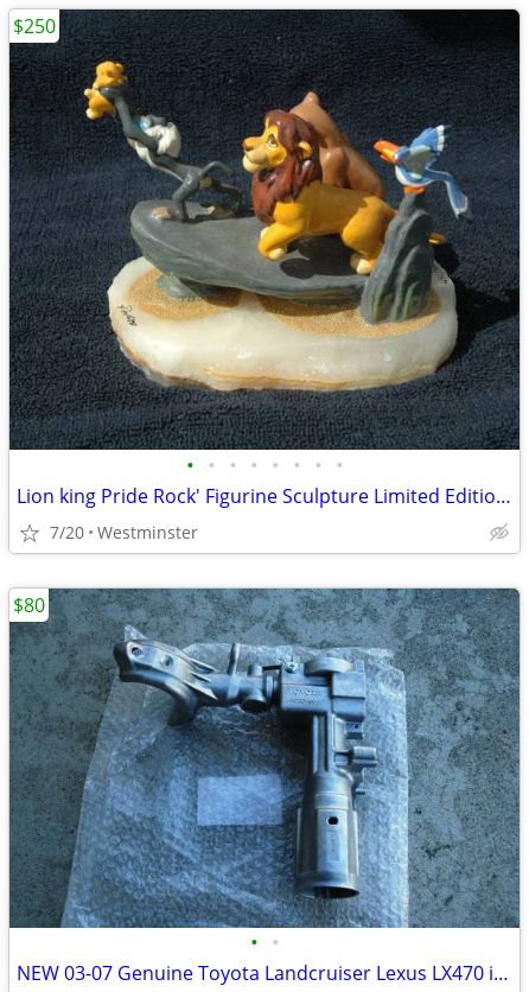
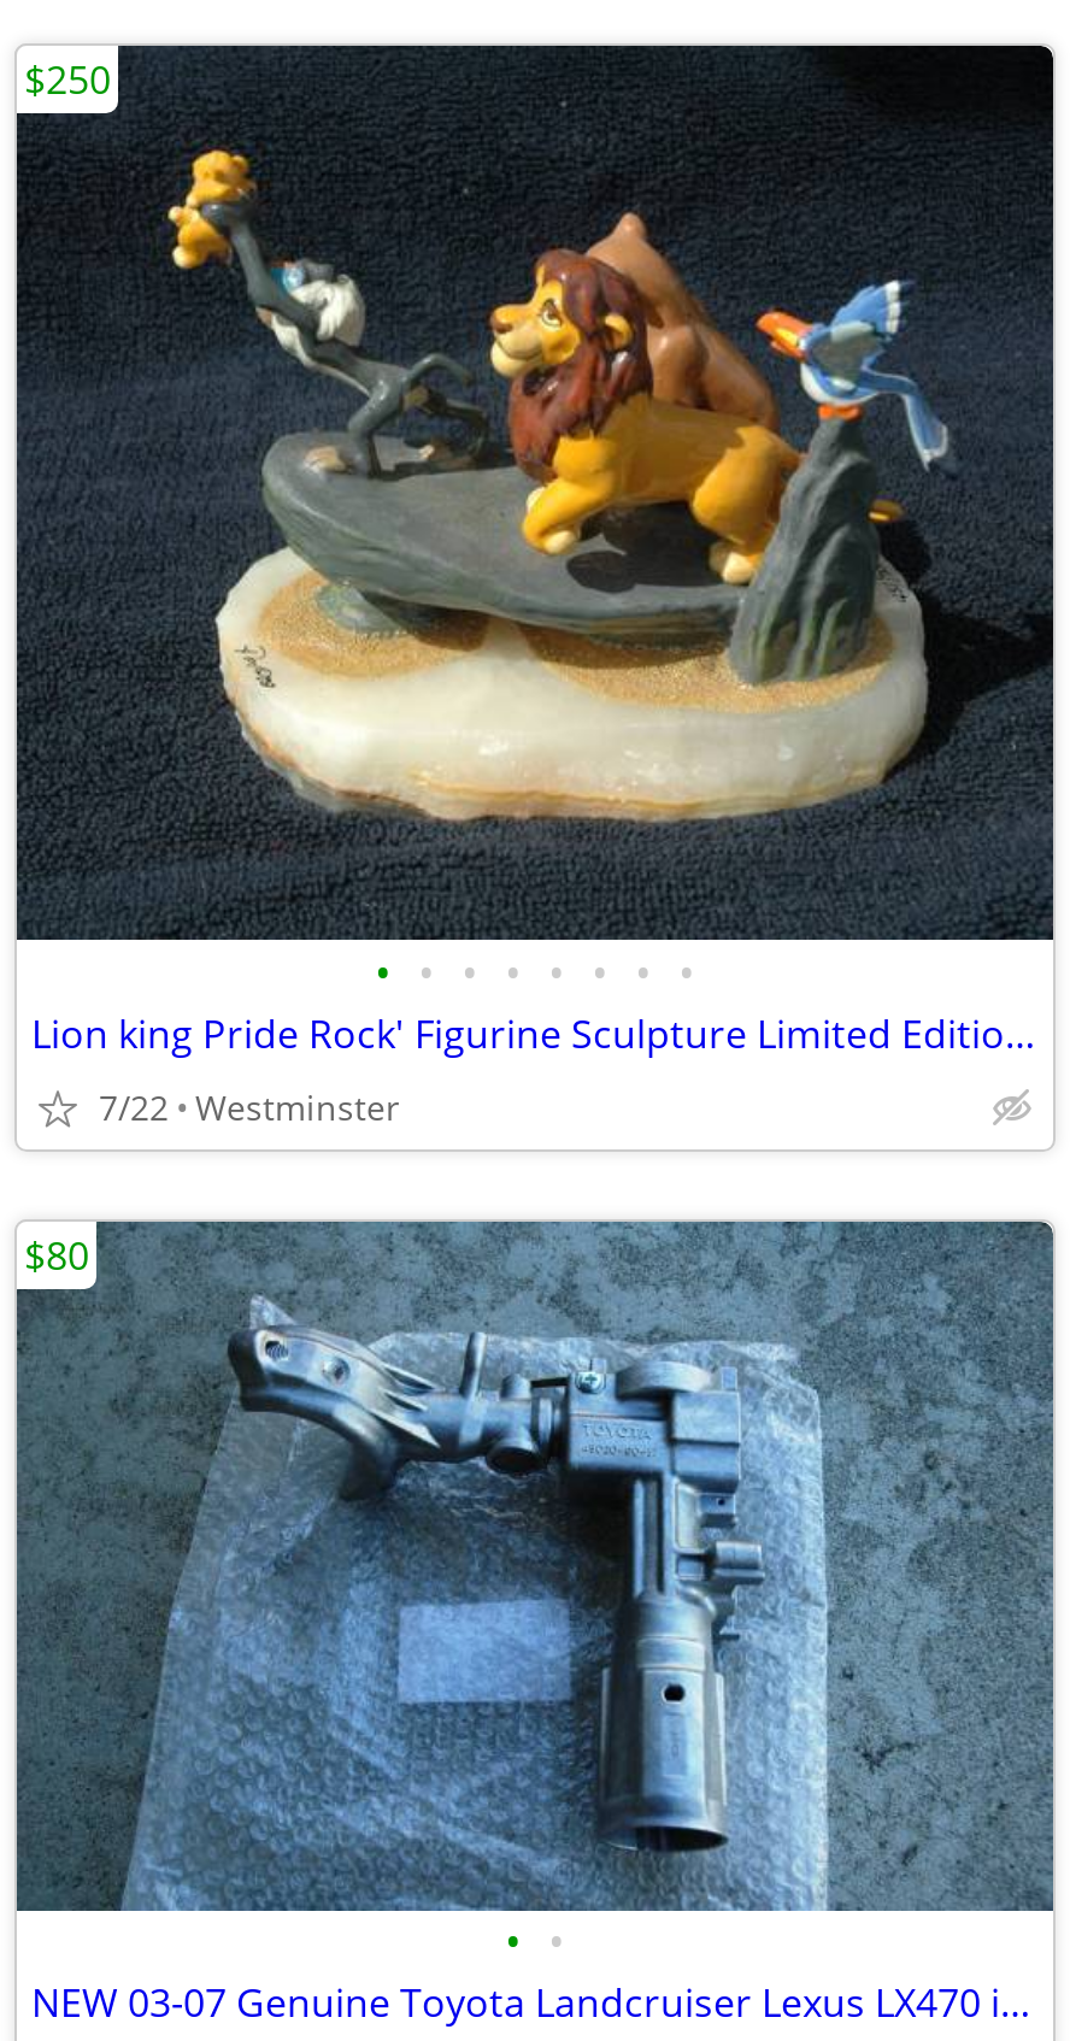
[50,521,198,543] 7/20 Westminster -> [99,1084,400,1130] 7/22 Westminster

